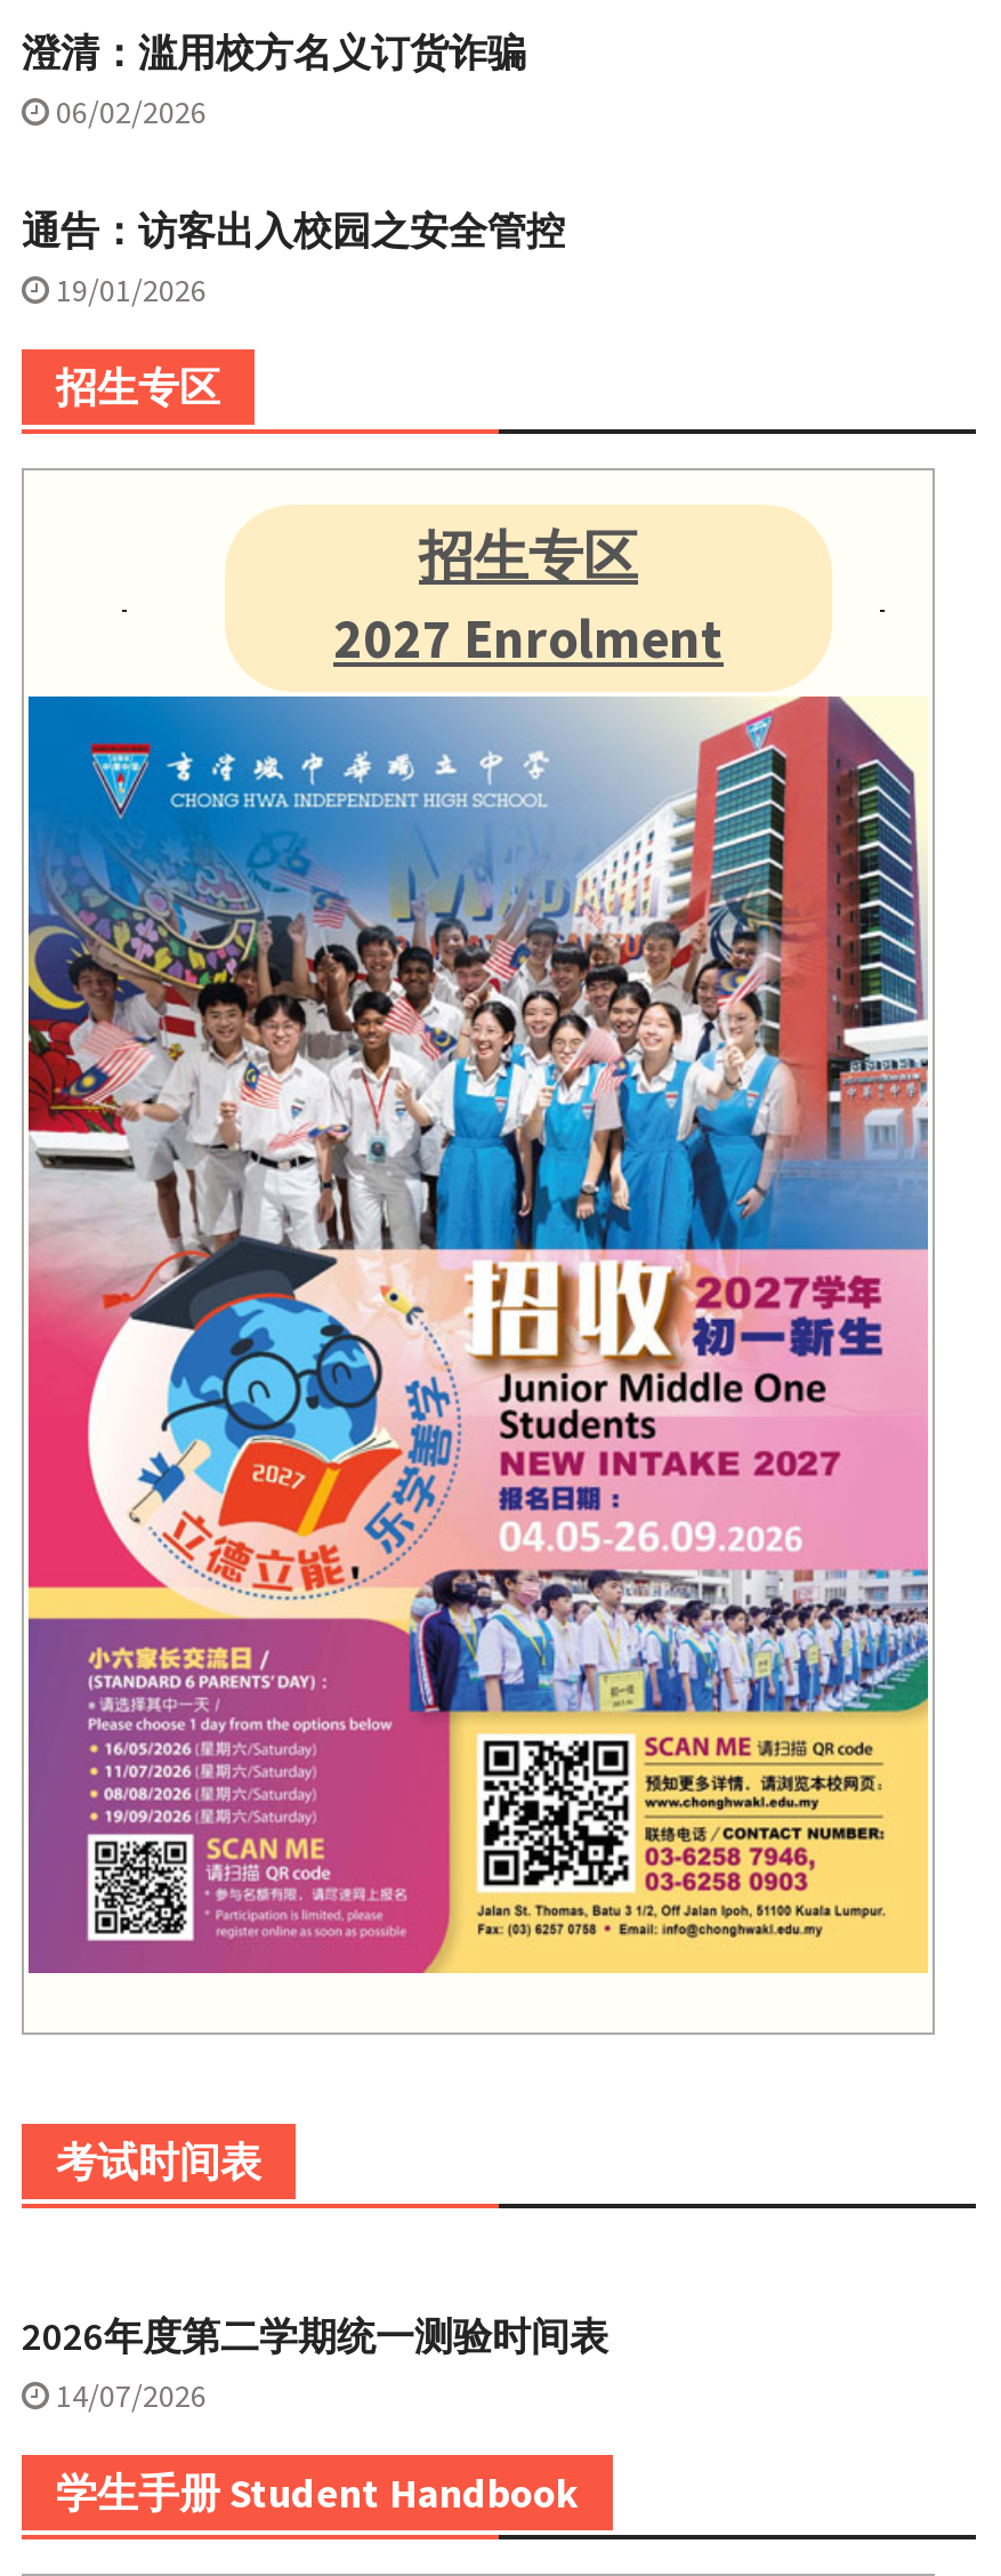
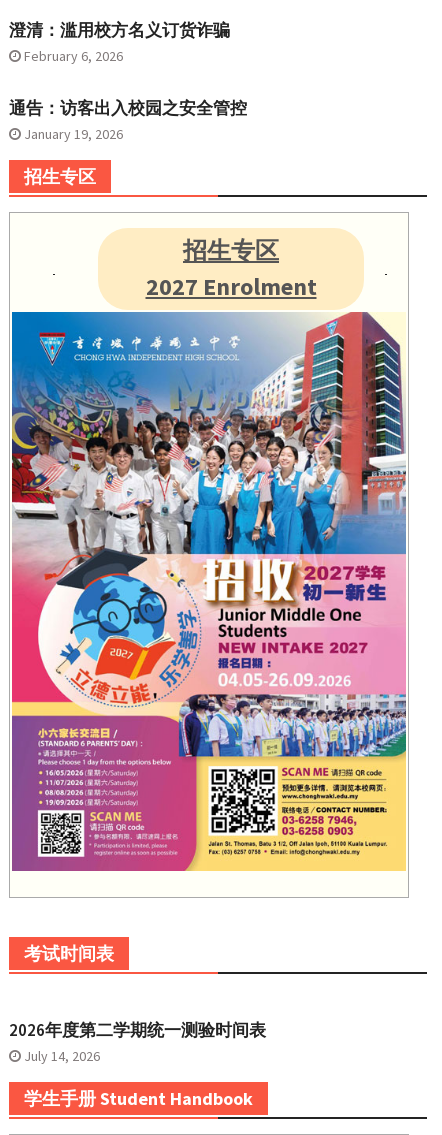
[56,92,207,133] 06/02/2026 -> [24,47,123,65] February 6, 2026
[56,270,207,311] 19/01/2026 -> [24,125,123,143] January 19, 2026
[56,2375,207,2417] 14/07/2026 -> [24,1047,100,1065] July 14, 2026

